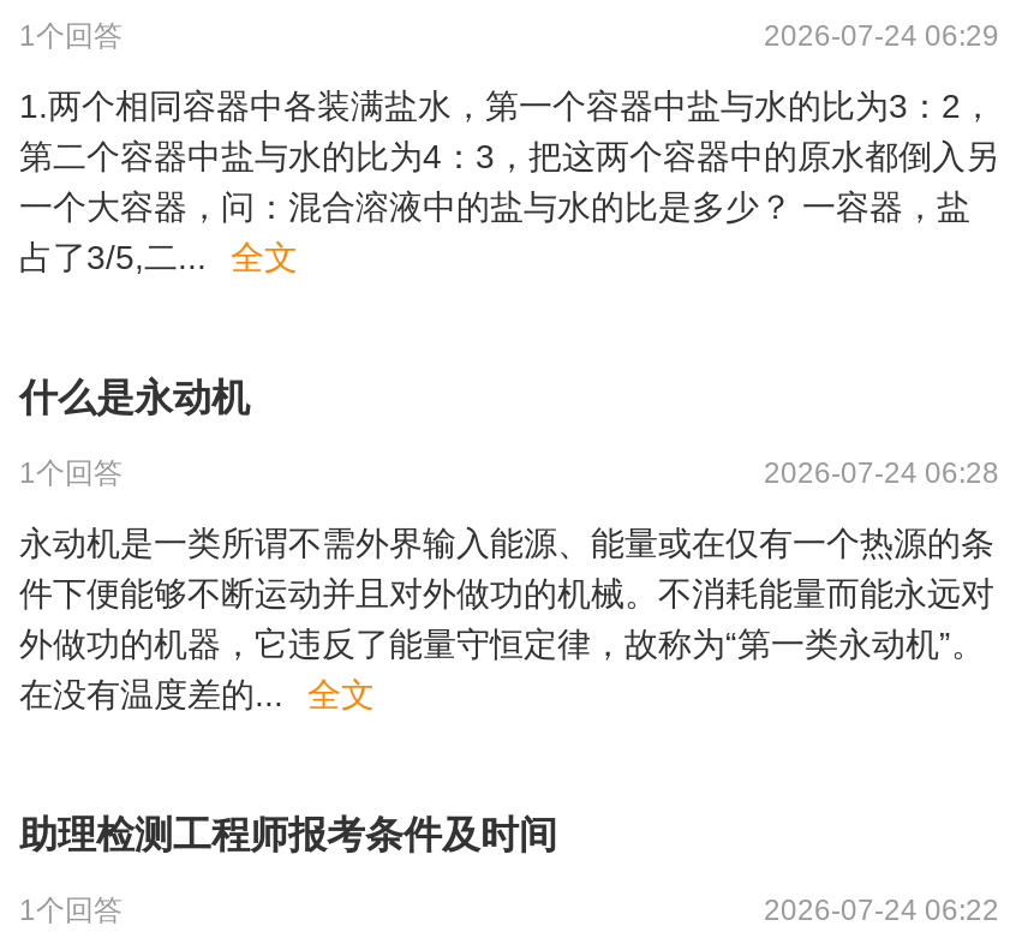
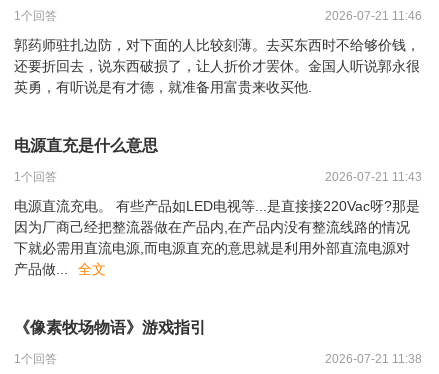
[764,19,999,53] 2026-07-24 06:29 -> [325,9,422,23] 2026-07-21 11:46
[19,86,999,276] 1.两个相同容器中各装满盐水，第一个容器中盐与水的比为3：2， | 第二个容器中盐与水的比为4：3，把这两个容器中的原水都倒入另 | 一个大容器，问：混合溶液中的盐与水的比是多少？ 一容器，盐 | 占了3/5,二... | 全文 -> [14,37,420,95] 郭药师驻扎边防，对下面的人比较刻薄。去买东西时不给够价钱， | 还要折回去，说东西破损了，让人折价才罢休。金国人听说郭永很 | 英勇，有听说是有才德，就准备用富贵来收买他.
[19,377,250,418] 什么是永动机 -> [14,137,158,154] 电源直充是什么意思
[764,456,999,490] 2026-07-24 06:28 -> [325,170,422,184] 2026-07-21 11:43
[19,524,994,713] 永动机是一类所谓不需外界输入能源、能量或在仅有一个热源的条 | 件下便能够不断运动并且对外做功的机械。不消耗能量而能永远对 | 外做功的机器，它违反了能量守恒定律，故称为“第一类永动机”。 | 在没有温度差的... -> [14,198,420,277] 电源直流充电。 有些产品如LED电视等...是直接接220Vac呀?那是 | 因为厂商己经把整流器做在产品内,在产品内没有整流线路的情况 | 下就必需用直流电源,而电源直充的意思就是利用外部直流电源对 | 产品做...
[19,814,557,855] 助理检测工程师报考条件及时间 -> [14,319,206,336] 《像素牧场物语》游戏指引
[764,894,999,927] 2026-07-24 06:22 -> [325,352,422,366] 2026-07-21 11:38

